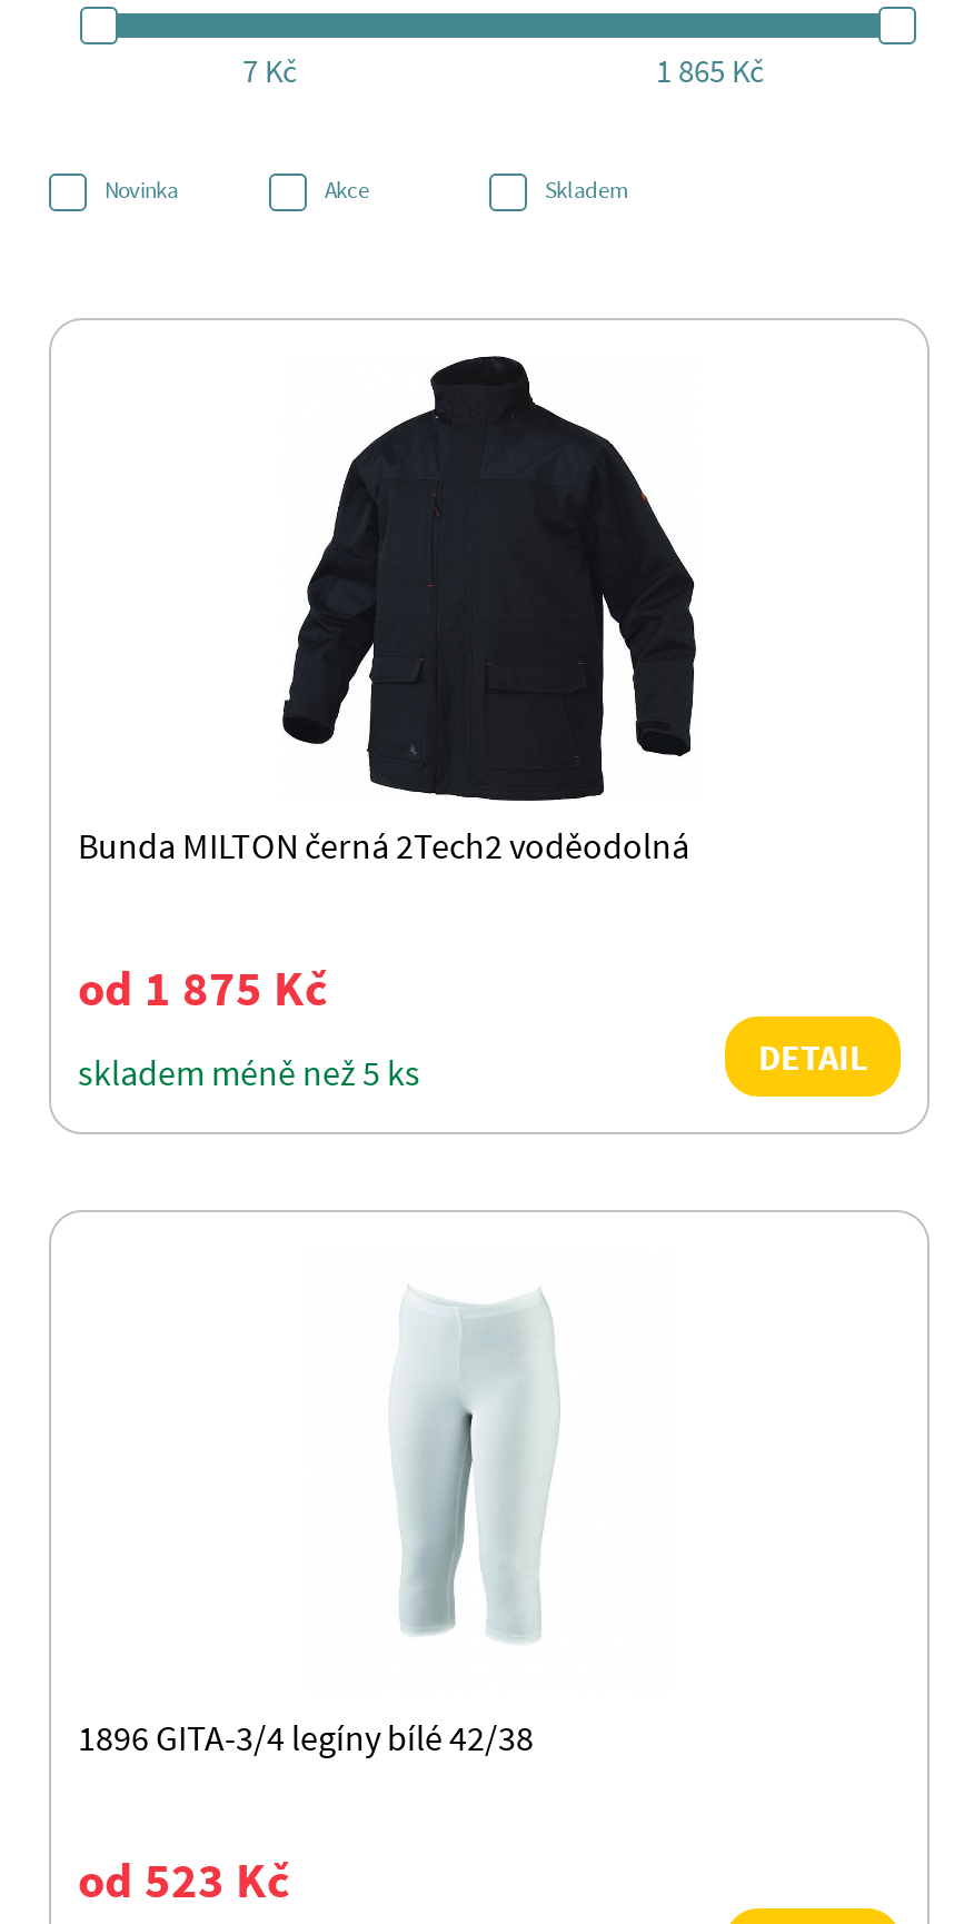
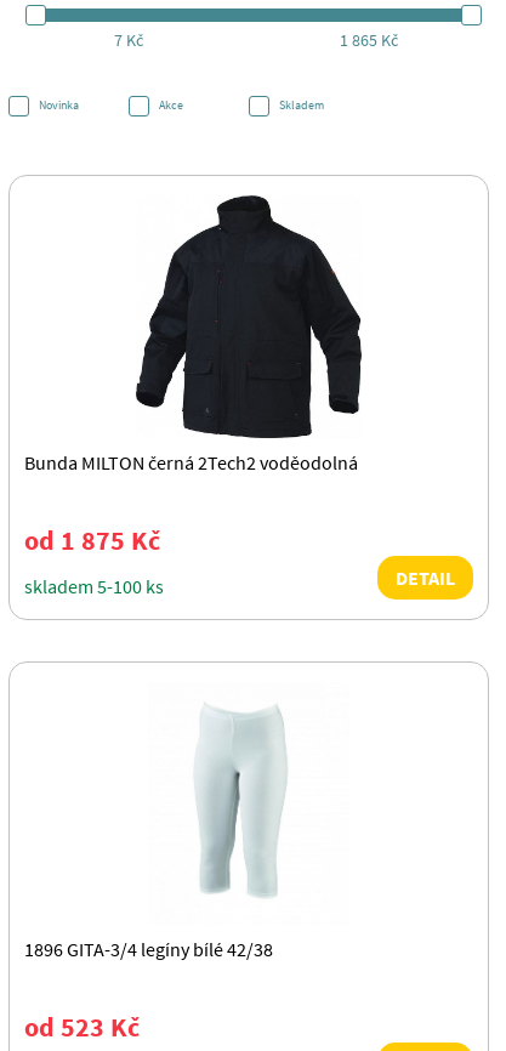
[78,1051,420,1095] skladem méně než 5 ks -> [24,575,164,599] skladem 5-100 ks

